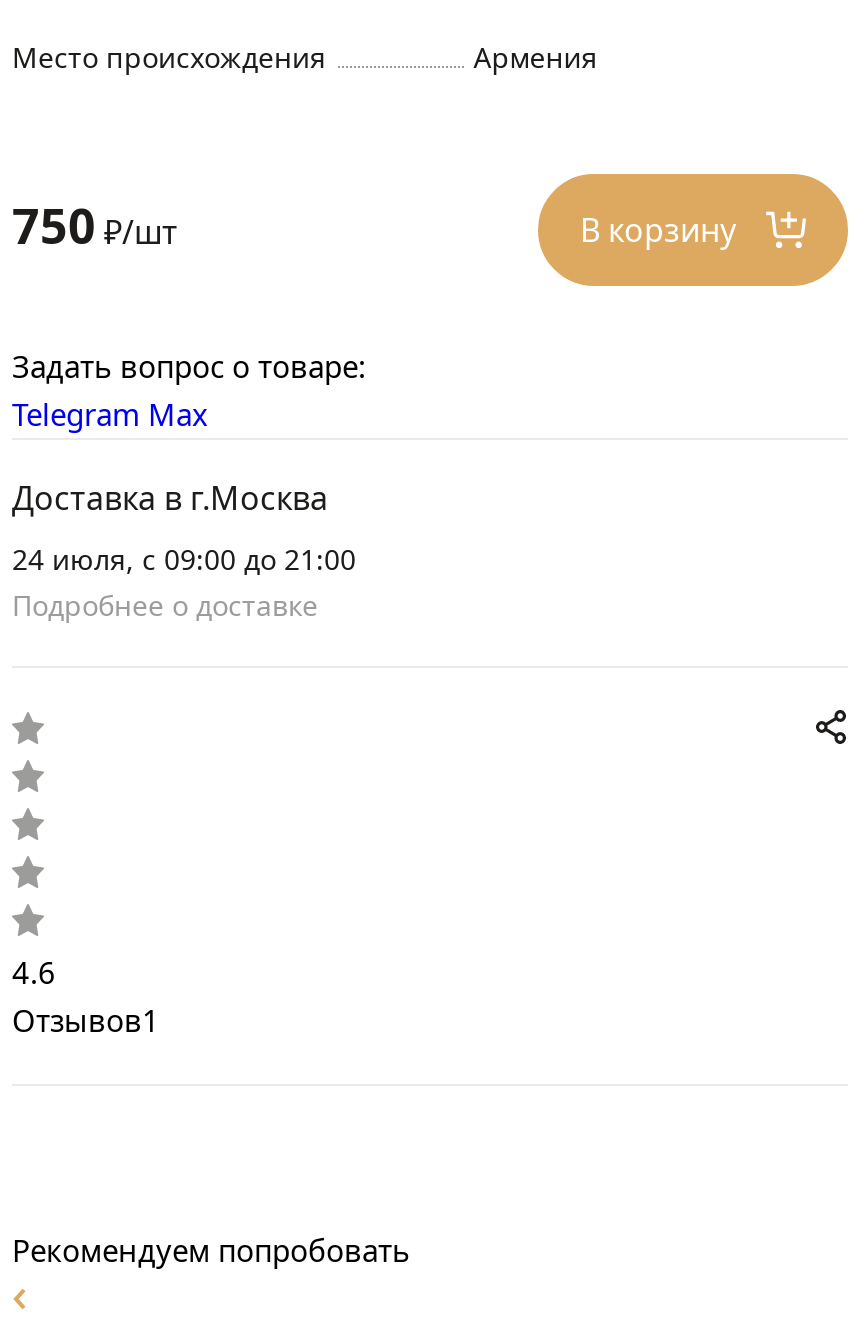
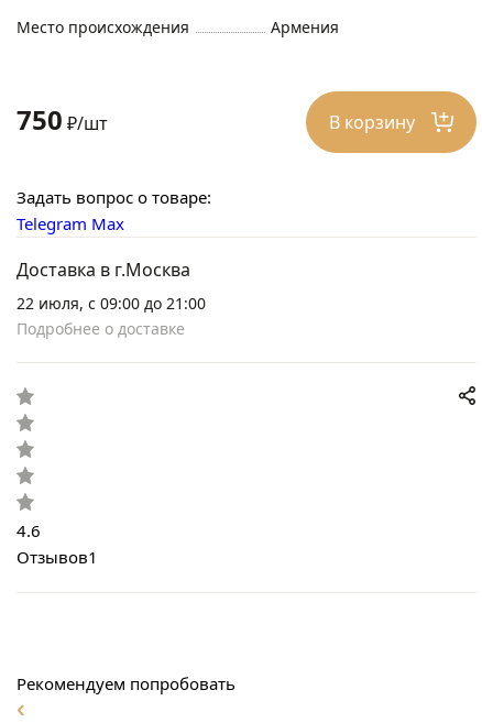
[12,539,356,577] 24 июля, с 09:00 до 21:00 -> [17,292,206,313] 22 июля, с 09:00 до 21:00

